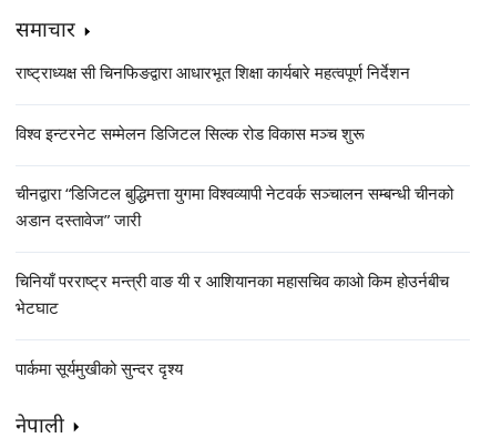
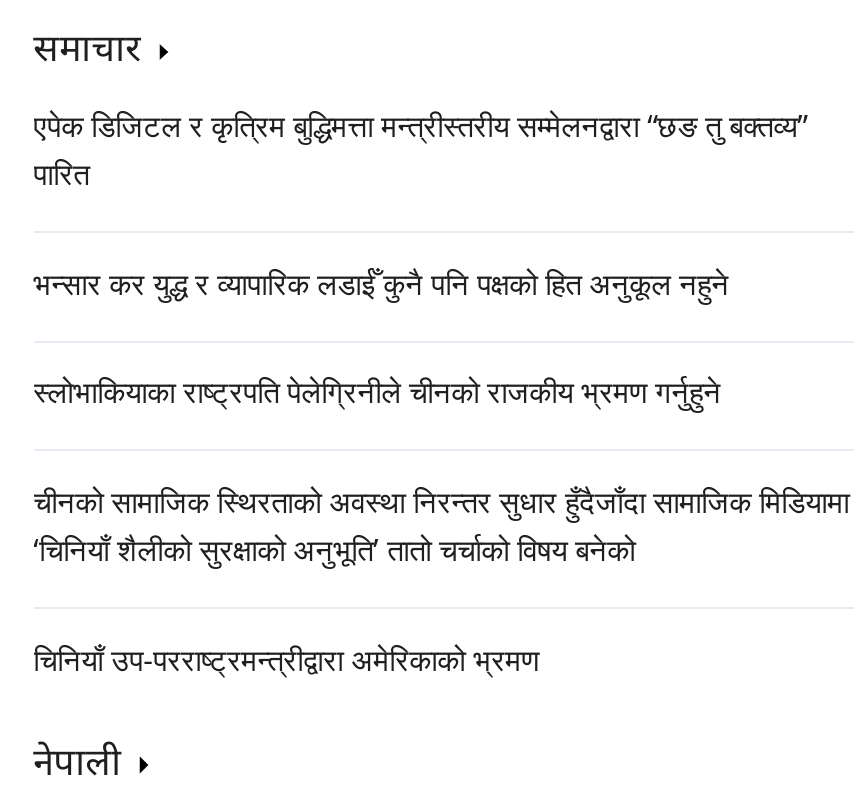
[15,62,410,85] राष्ट्राध्यक्ष सी चिनफिङद्वारा आधारभूत शिक्षा कार्यबारे महत्वपूर्ण निर्देशन -> [33,107,807,197] एपेक डिजिटल र कृत्रिम बुद्धिमत्ता मन्त्रीस्तरीय सम्मेलनद्वारा “छङ तु बक्तव्य” | पारित
[15,123,364,146] विश्व इन्टरनेट सम्मेलन डिजिटल सिल्क रोड विकास मञ्च शुरू -> [33,264,729,306] भन्सार कर युद्ध र व्यापारिक लडाईँ कुनै पनि पक्षको हित अनुकूल नहुने
[15,183,453,233] चीनद्वारा “डिजिटल बुद्धिमत्ता युगमा विश्वव्यापी नेटवर्क सञ्चालन सम्बन्धी चीनको | अडान दस्तावेज” जारी -> [33,374,721,416] स्लोभाकियाका राष्ट्रपति पेलेग्रिनीले चीनको राजकीय भ्रमण गर्नुहुने
[15,271,449,321] चिनियाँ परराष्ट्र मन्त्री वाङ यी र आशियानका महासचिव काओ किम होउर्नबीच | भेटघाट -> [33,484,849,574] चीनको सामाजिक स्थिरताको अवस्था निरन्तर सुधार हुँदैजाँदा सामाजिक मिडियामा | ‘चिनियाँ शैलीको सुरक्षाको अनुभूति’ तातो चर्चाको विषय बनेको
[15,358,183,382] पार्कमा सूर्यमुखीको सुन्दर दृश्य -> [33,641,539,683] चिनियाँ उप-परराष्ट्रमन्त्रीद्वारा अमेरिकाको भ्रमण

